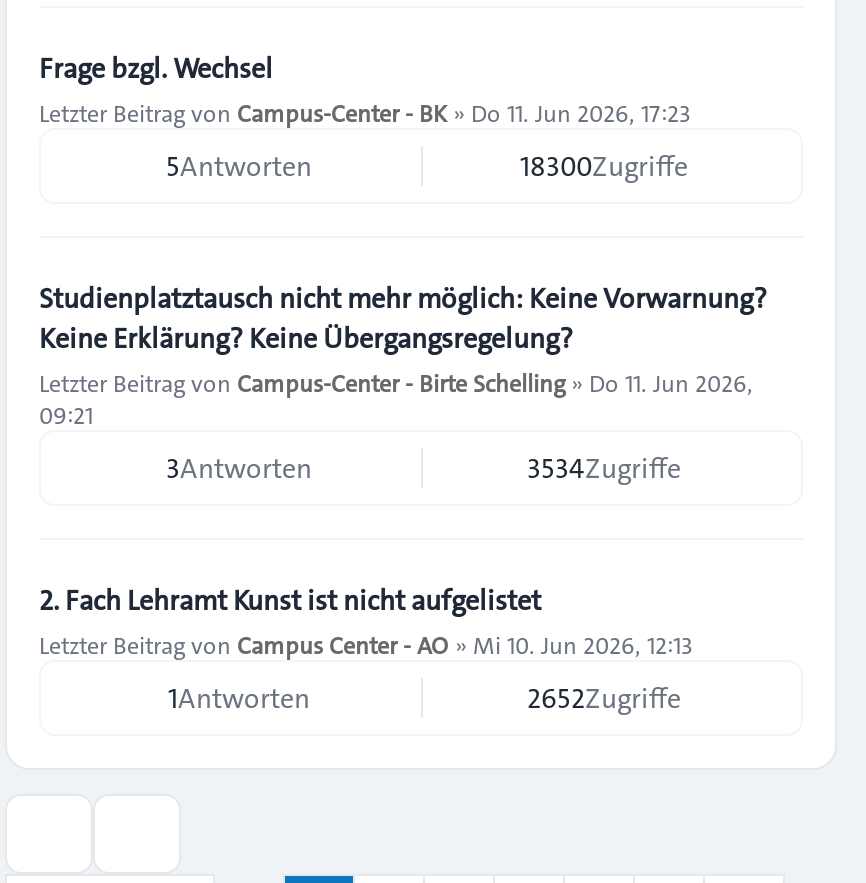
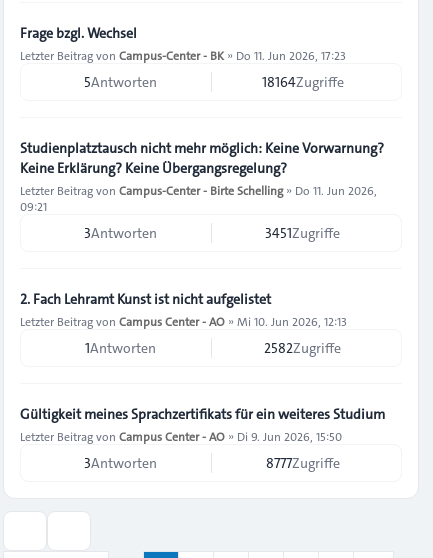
[520,146,688,186] 18300Zugriffe -> [261,72,343,92] 18164Zugriffe
[527,448,681,488] 3534Zugriffe -> [265,223,340,243] 3451Zugriffe
[527,678,681,718] 2652Zugriffe -> [20,338,385,473] 2582Zugriffe | Gültigkeit meines Sprachzertifikats für ein weiteres Studium | Letzter Beitrag von Campus Center - AO» Di 9. Jun 2026, 15:50 | 3Antworten | 8777Zugriffe

